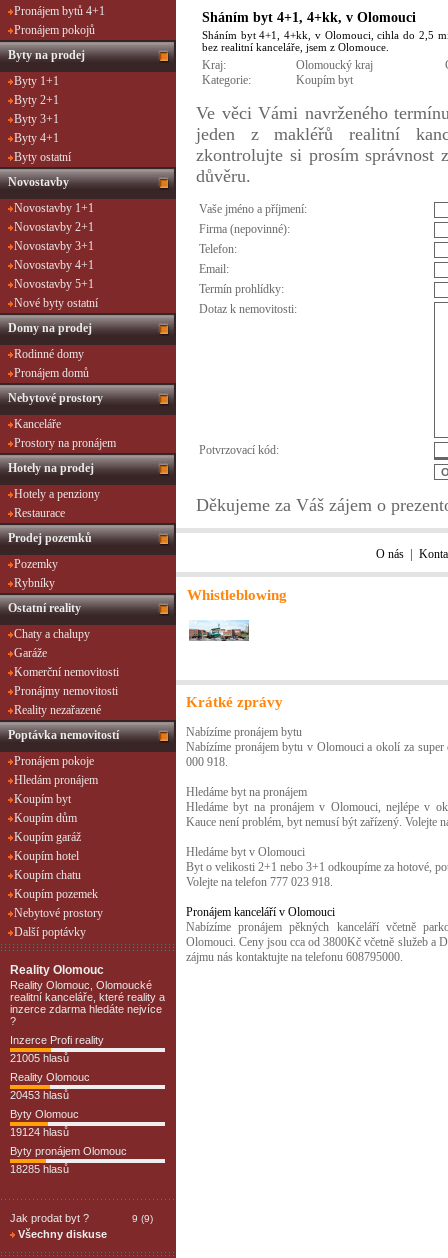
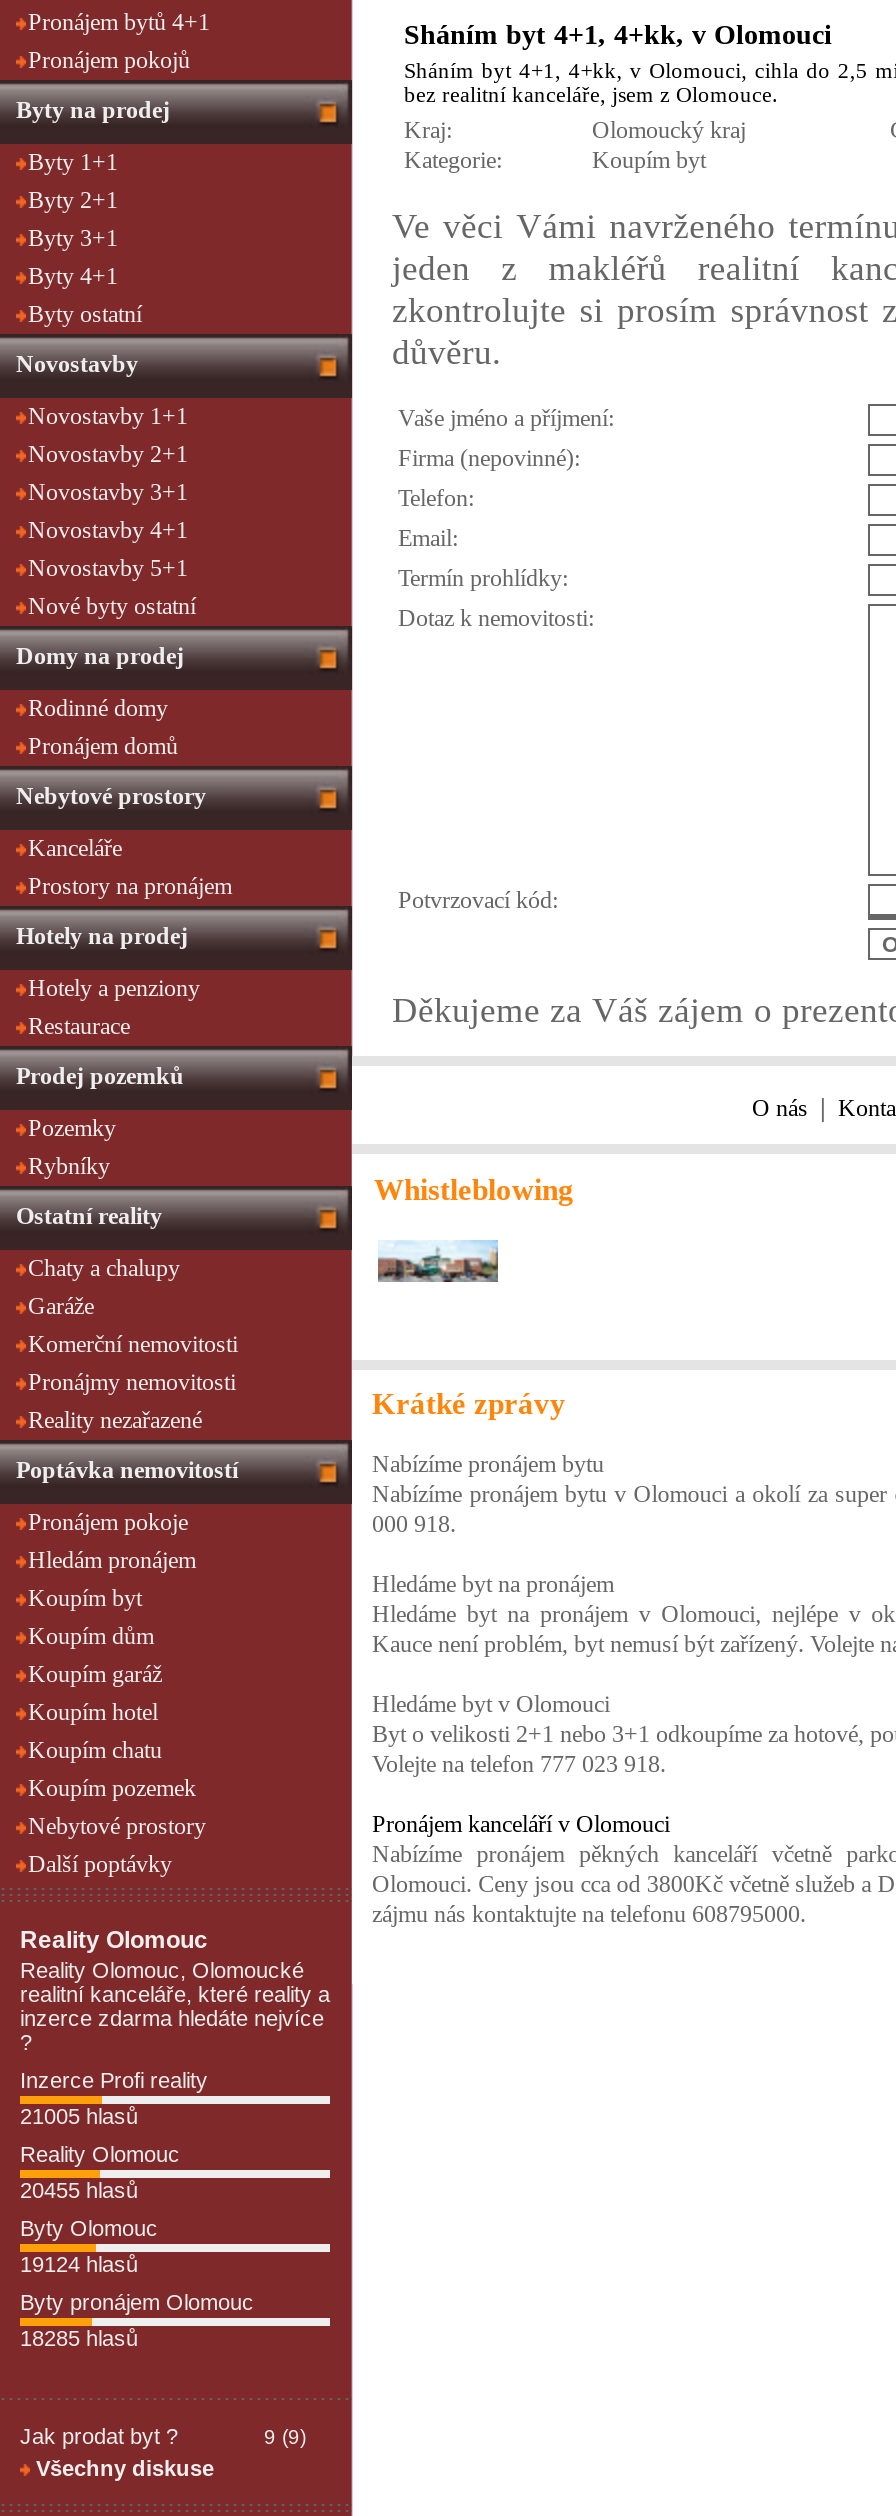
[10,1089,69,1101] 20453 hlasů -> [20,2178,138,2202] 20455 hlasů

